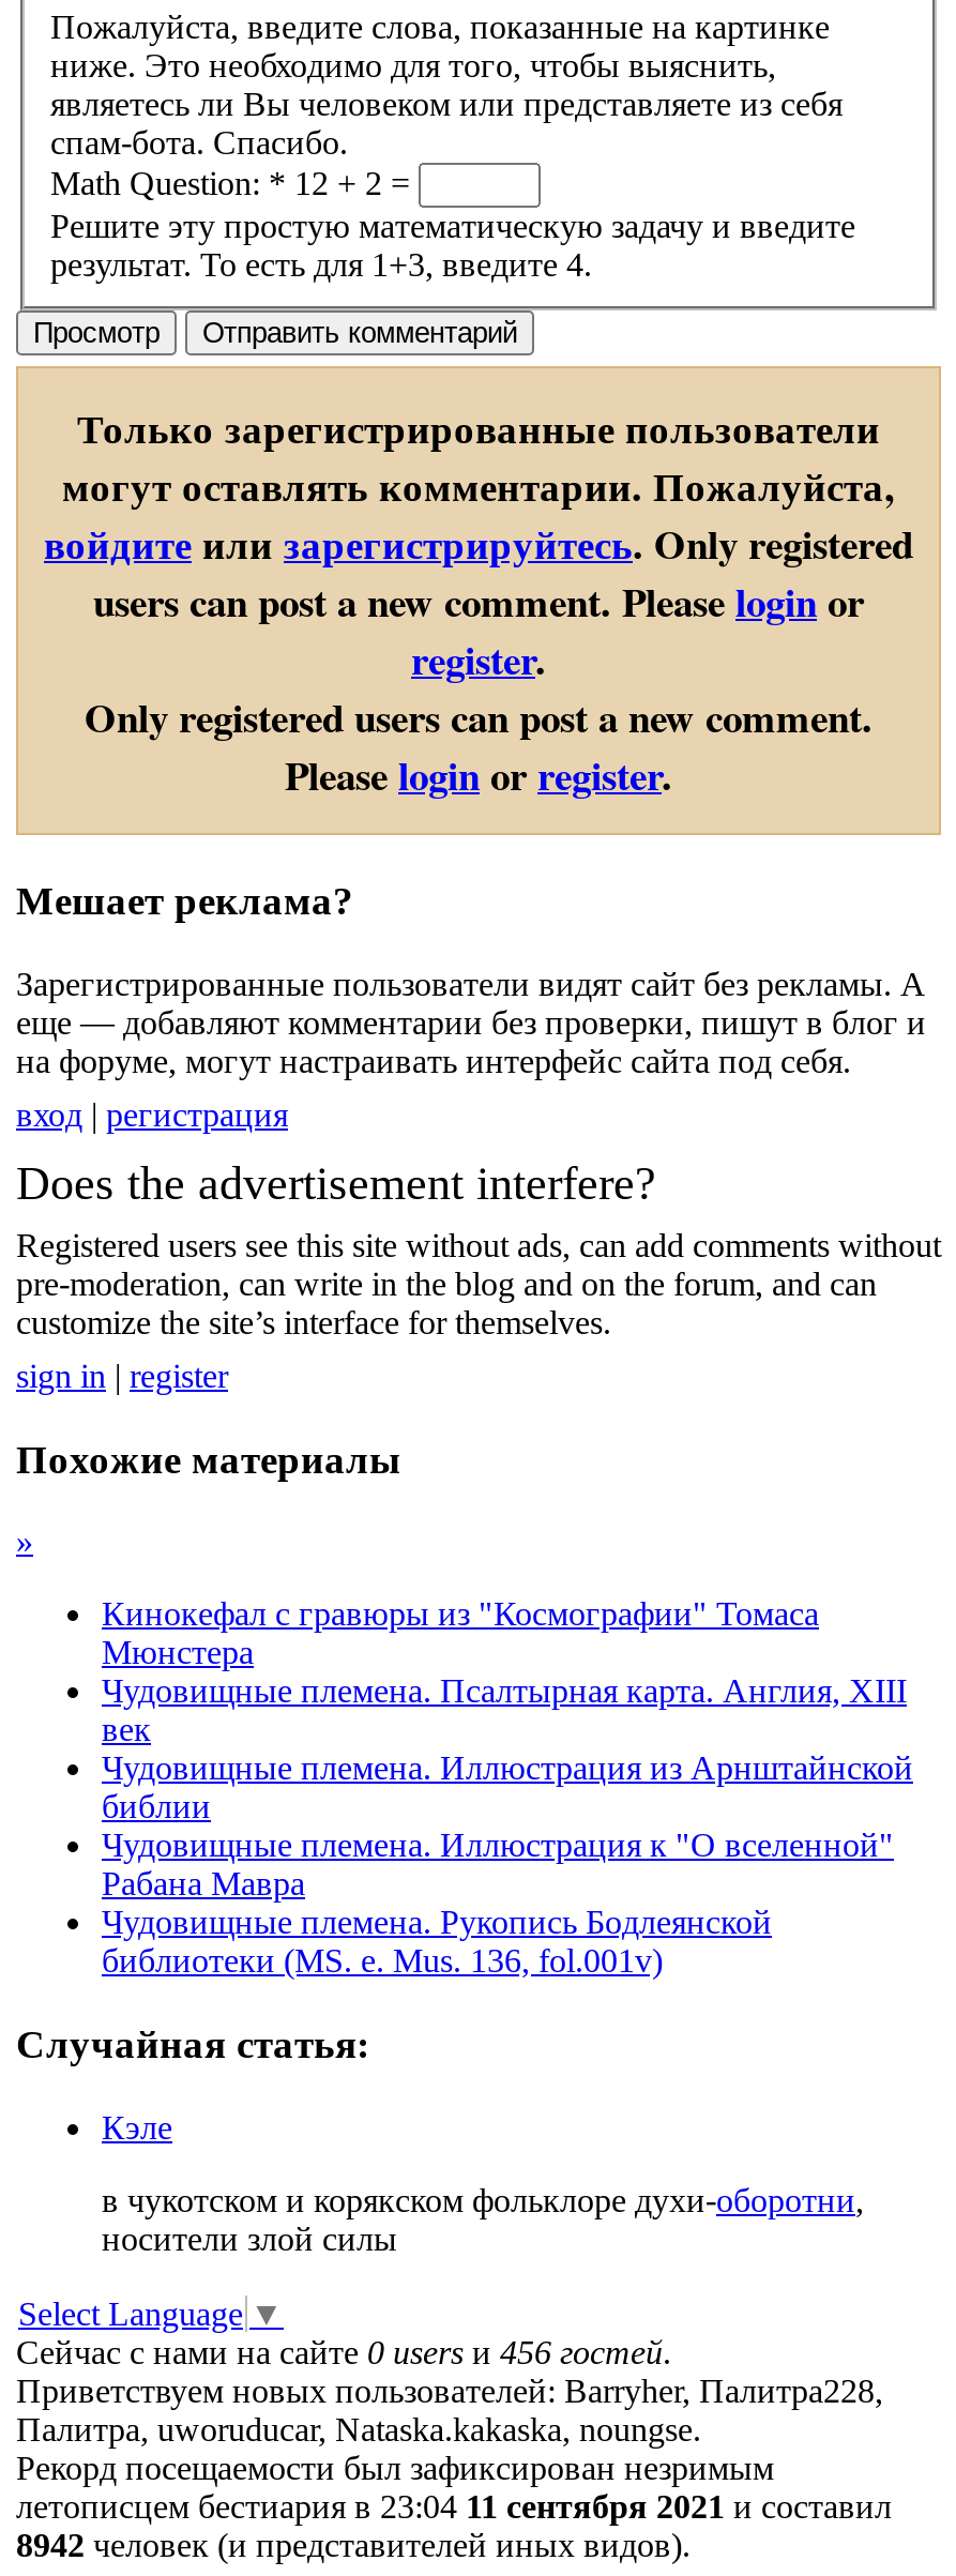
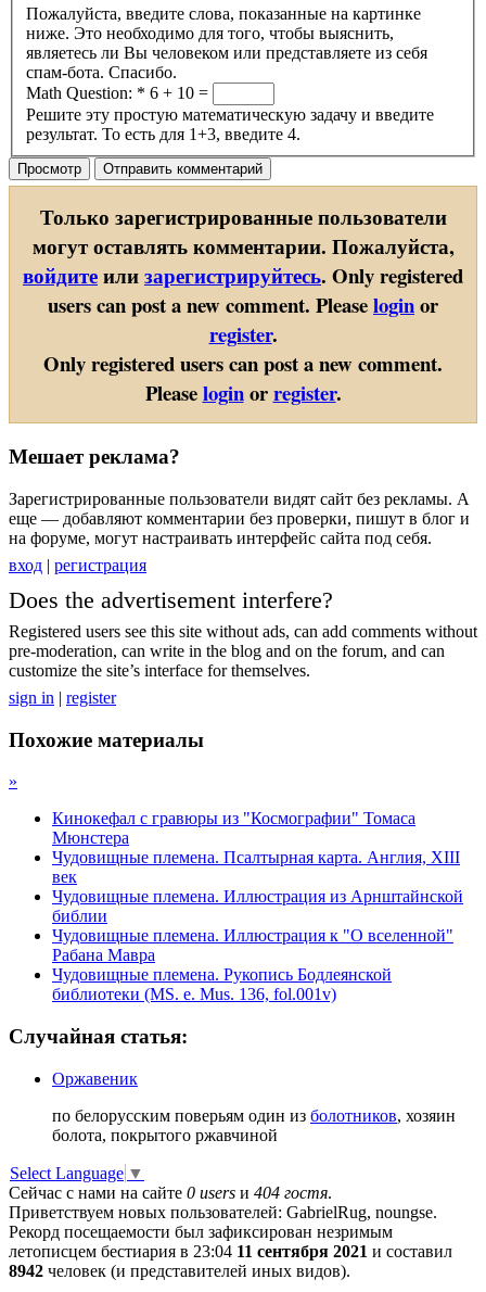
[50,165,419,201] Math Question: * 12 + 2 = -> [26,84,213,102] Math Question: * 6 + 10 =
[102,2109,172,2145] Кэле -> [52,1069,138,1088] Оржавеник
[102,2181,864,2256] в чукотском и корякском фольклоре духи-оборотни, | носители злой силы -> [52,1106,456,1144] по белорусским поверьям один изболотников, хозяин | болота, покрытого ржавчиной
[16,2334,883,2448] Сейчас с нами на сайте 0 users и 456 гостей. | Приветствуем новых пользователей: Barryher, Палитра228, | Палитра, uworuducar, Nataska.kakaska, noungse. -> [9,1183,437,1221] Сейчас с нами на сайте 0 users и 404 гостя. | Приветствуем новых пользователей: GabrielRug, noungse.

